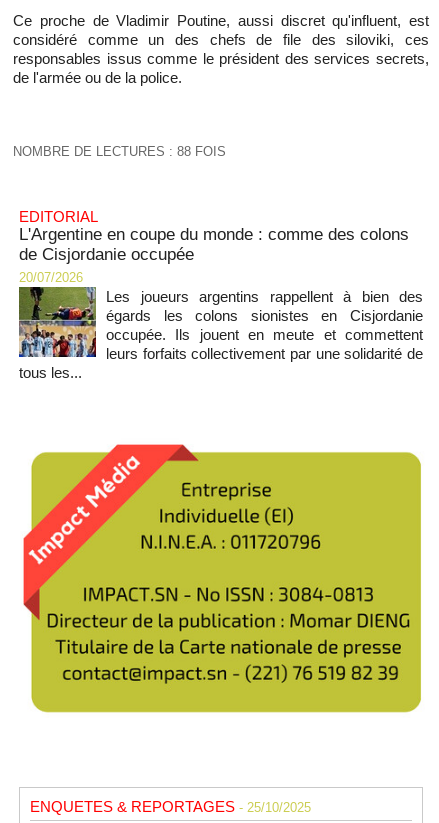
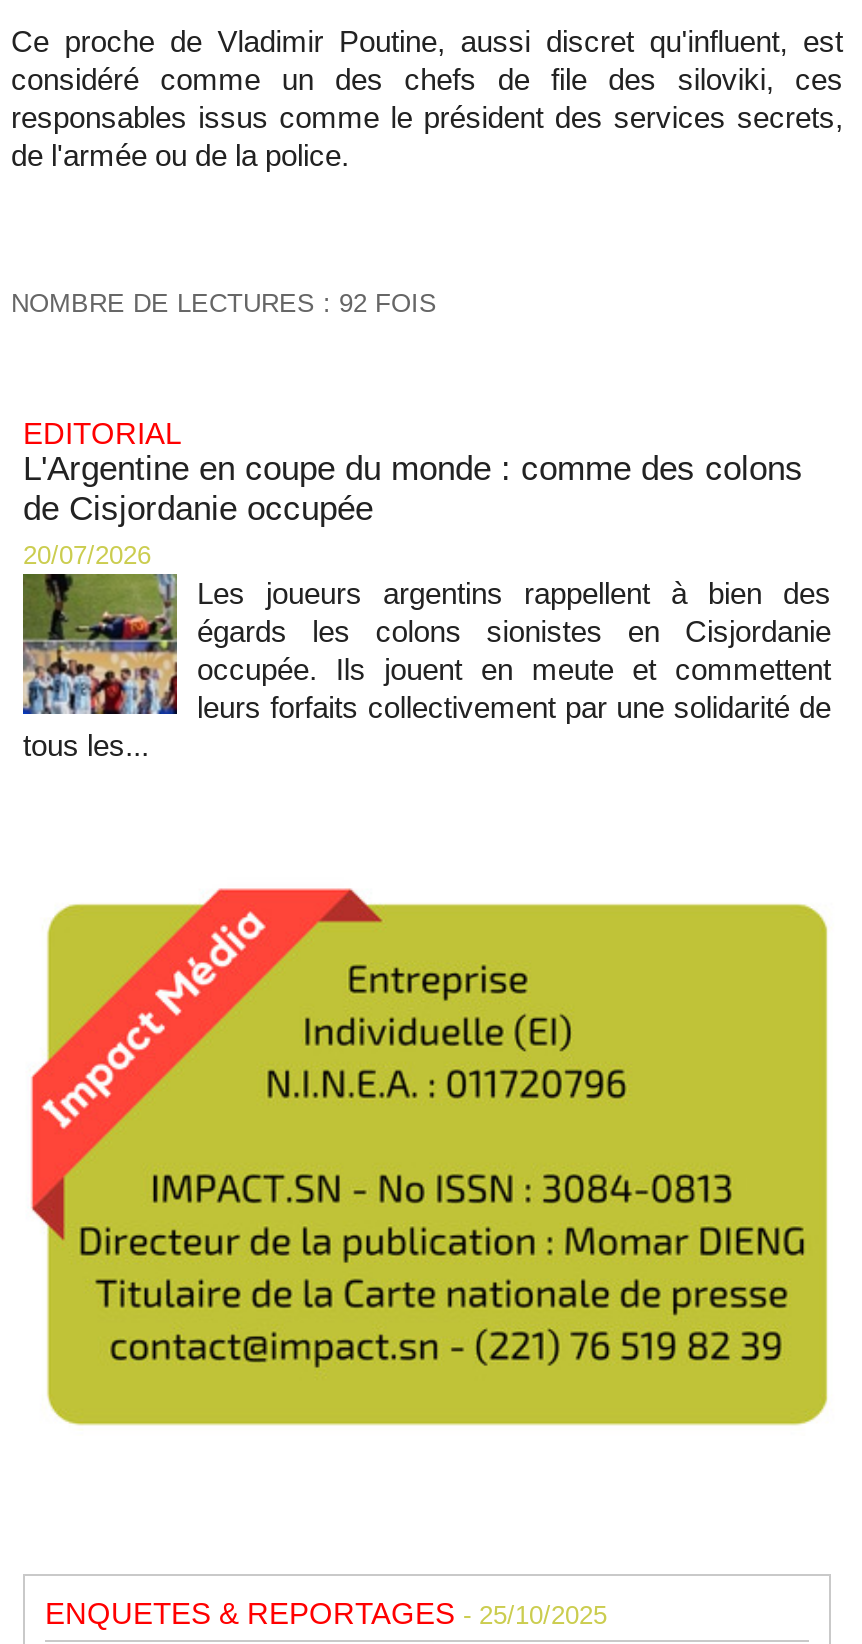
[13,144,226,159] NOMBRE DE LECTURES : 88 FOIS -> [11,288,437,318] NOMBRE DE LECTURES : 92 FOIS

